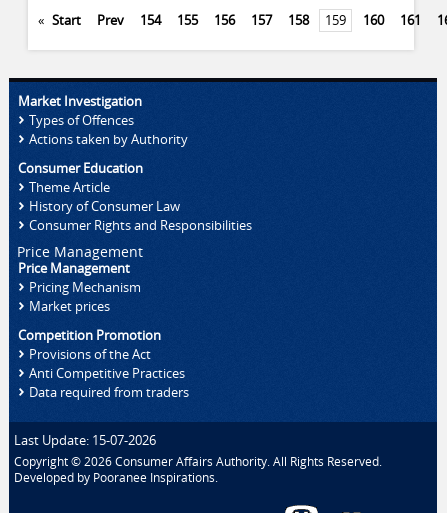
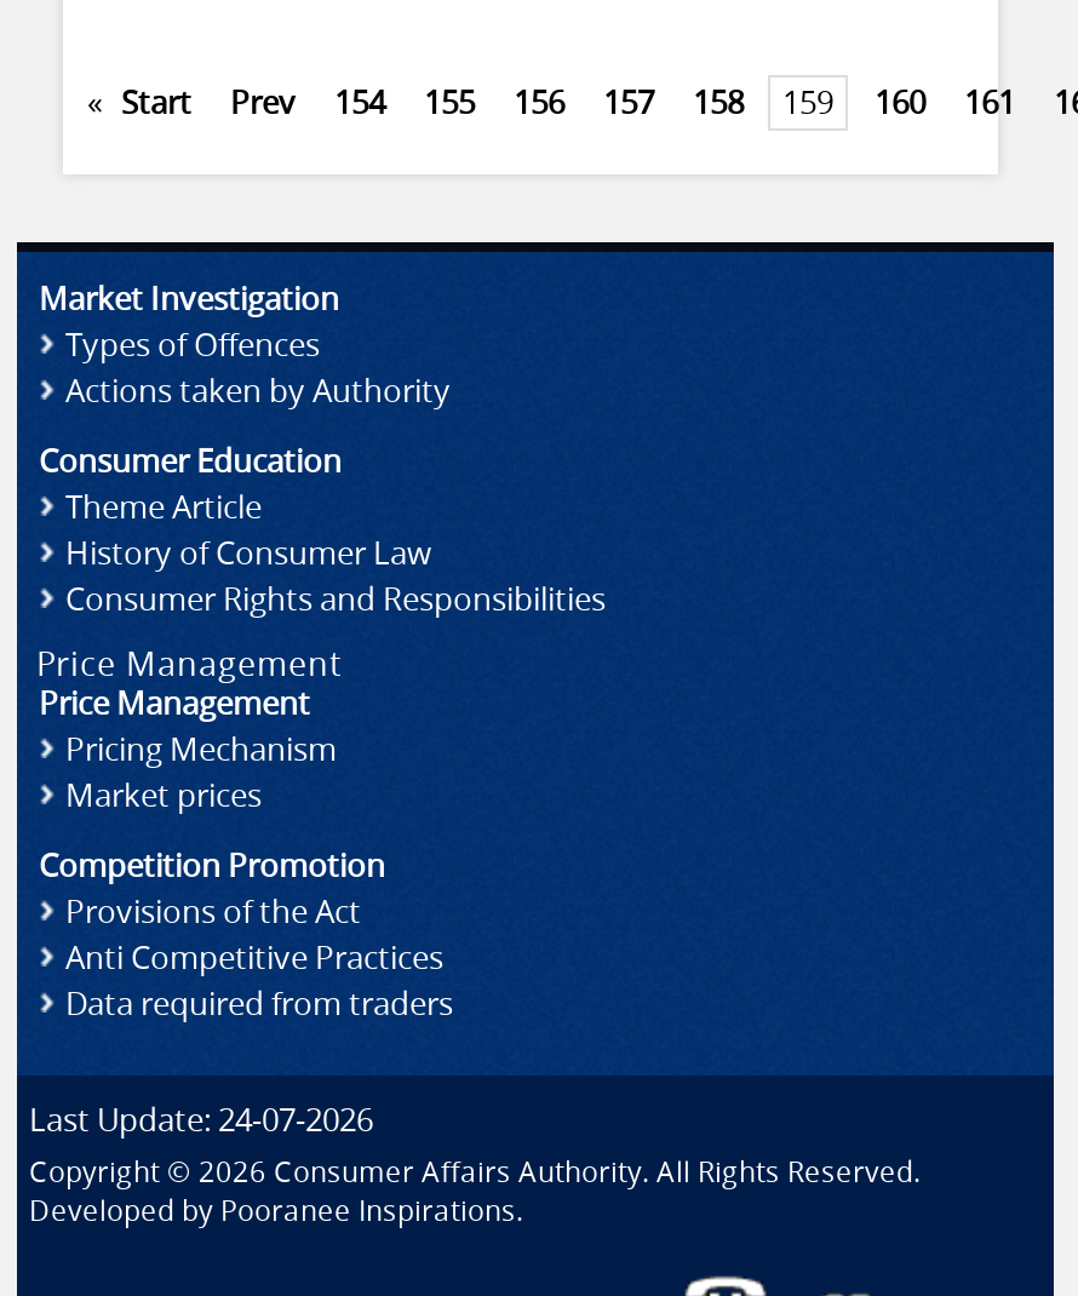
[14,430,156,448] Last Update: 15-07-2026 -> [29,1096,373,1140] Last Update: 24-07-2026

